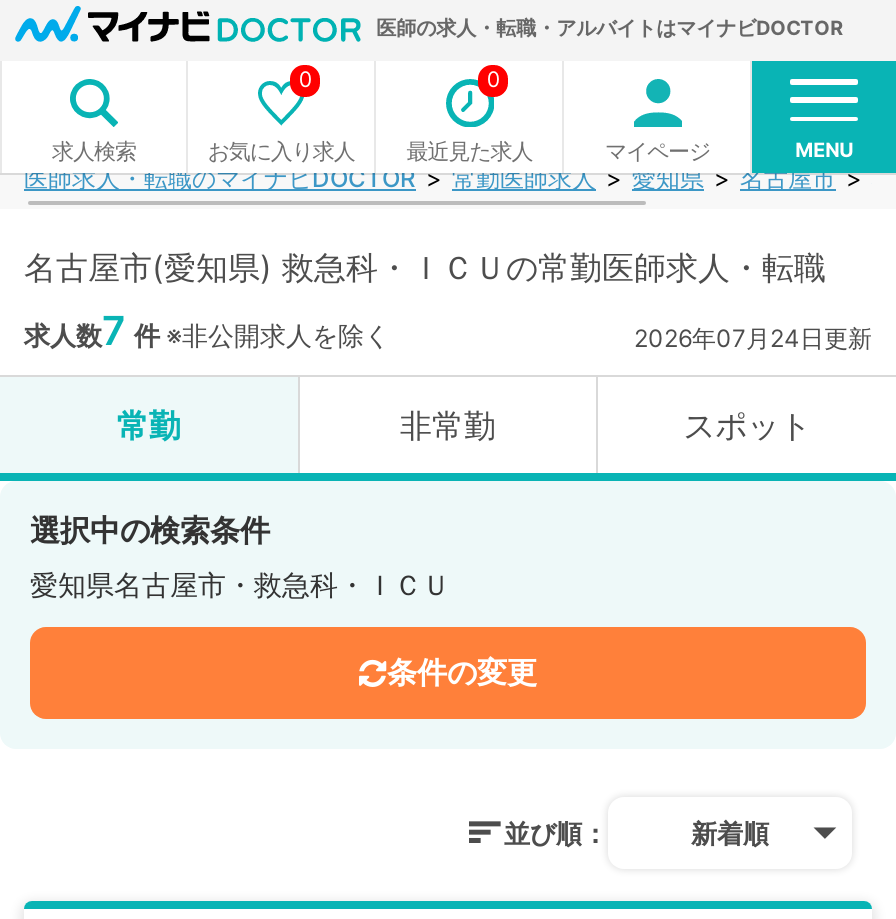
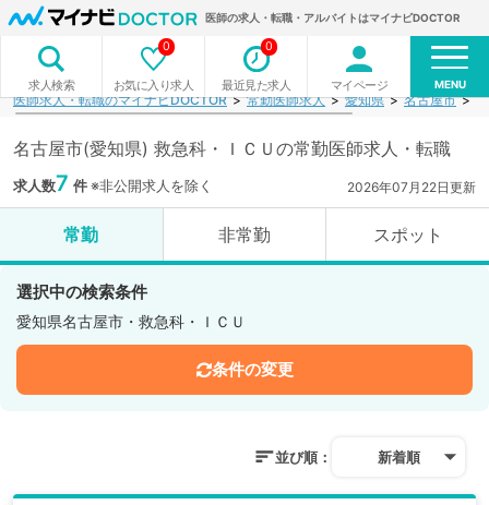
[634,323,872,353] 2026年07月24日更新 -> [347,179,476,195] 2026年07月22日更新

